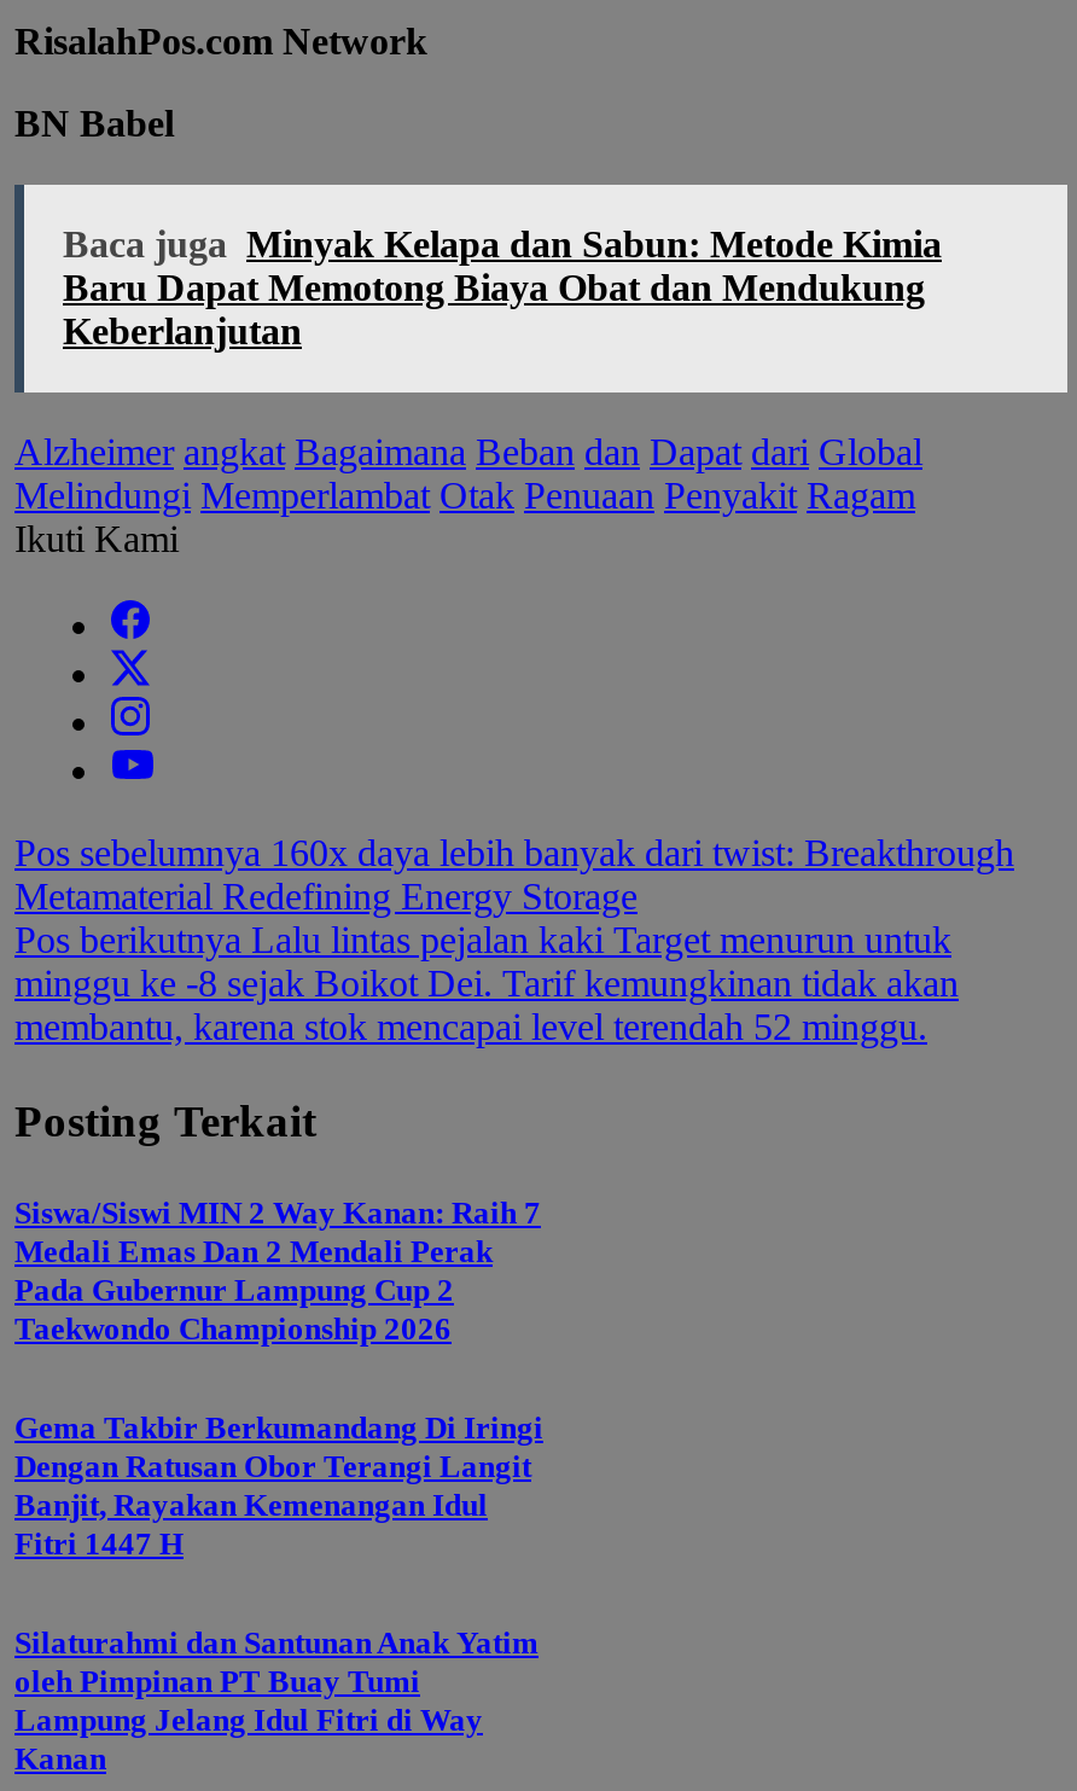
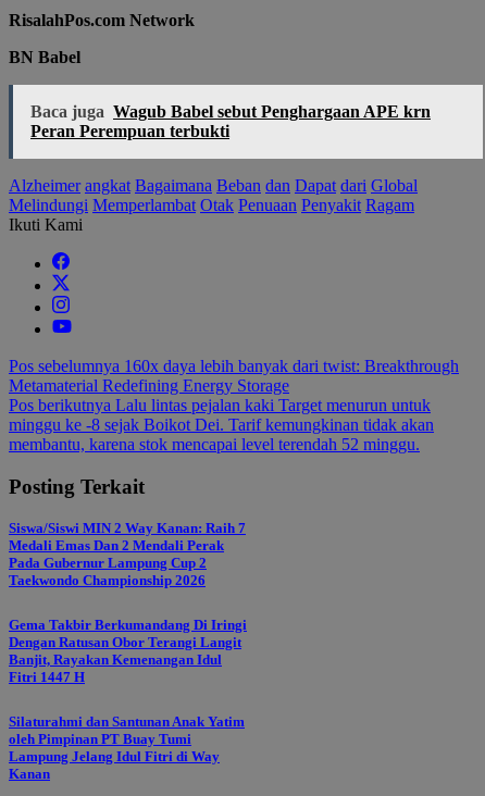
[63,224,942,352] Baca juga Minyak Kelapa dan Sabun: Metode Kimia | Baru Dapat Memotong Biaya Obat dan Mendukung | Keberlanjutan -> [30,102,431,140] Baca juga Wagub Babel sebut Penghargaan APE krn | Peran Perempuan terbukti

